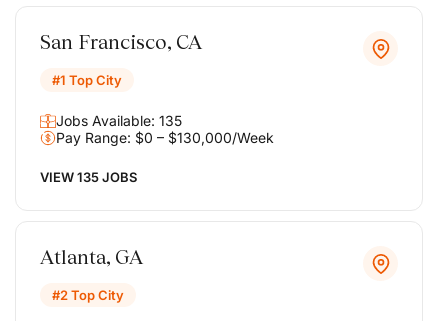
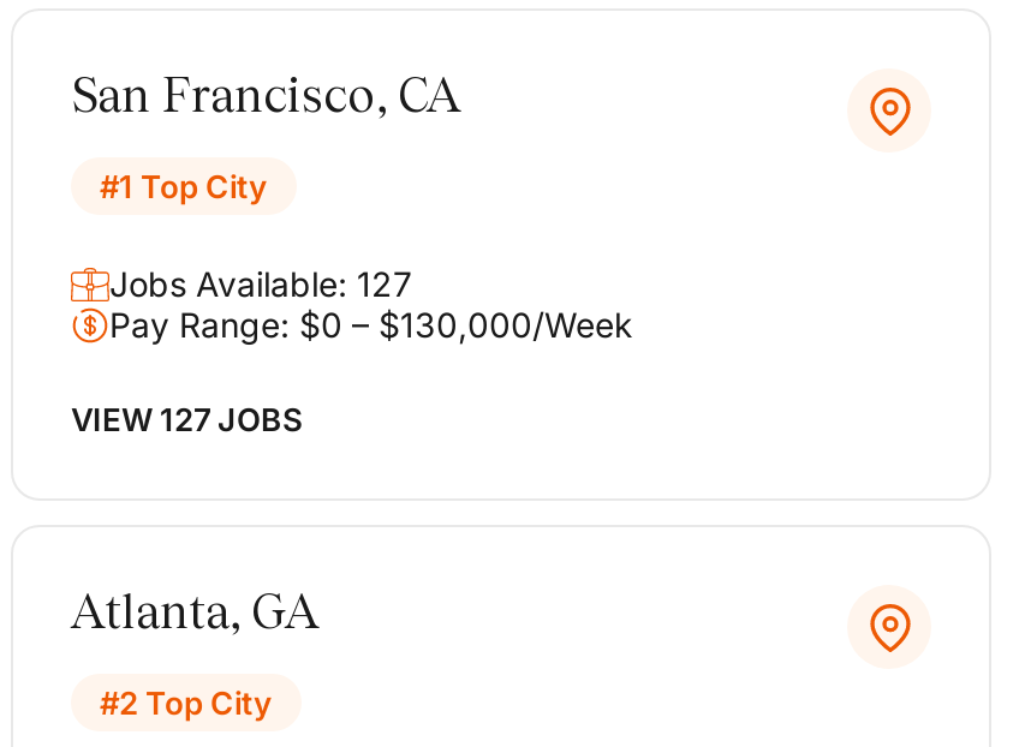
[56,112,182,129] Jobs Available: 135 -> [109,263,412,304] Jobs Available: 127
[40,169,137,185] VIEW 135 JOBS -> [71,400,302,438] VIEW 127 JOBS

